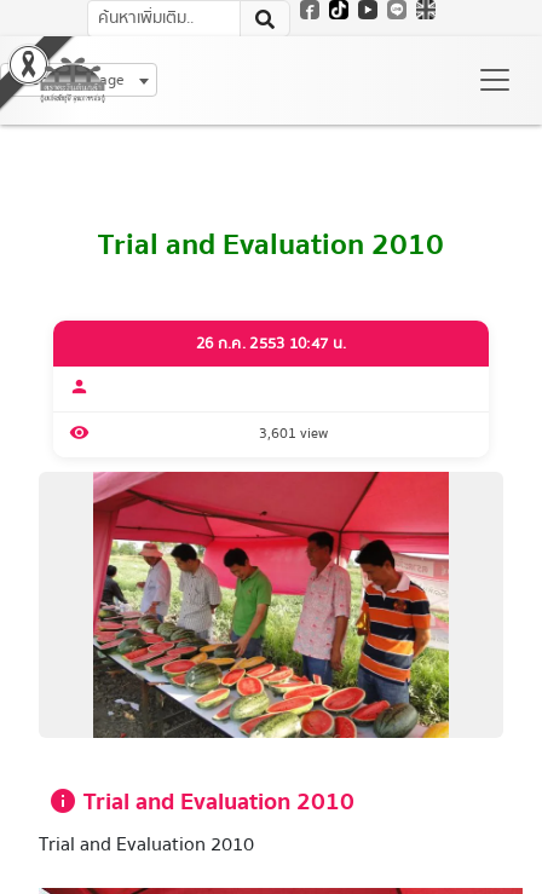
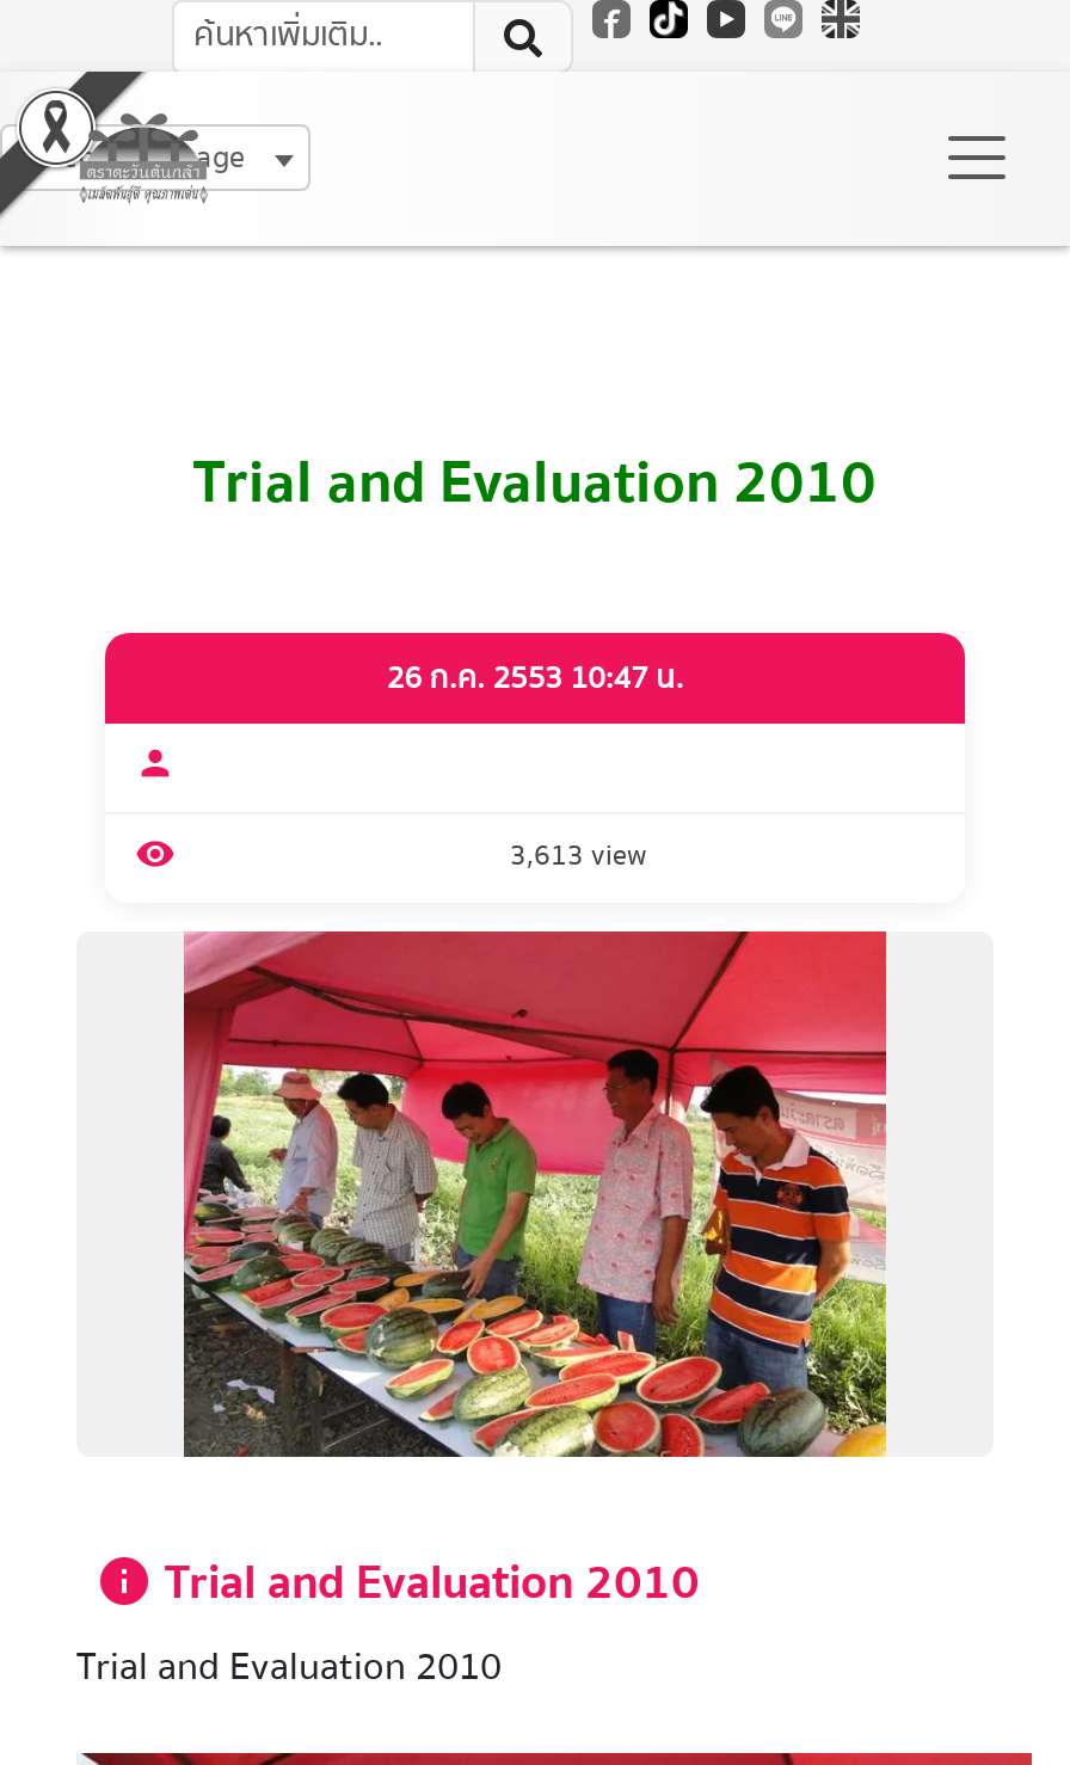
[258,422,327,445] 3,601 view -> [510,834,646,879] 3,613 view

